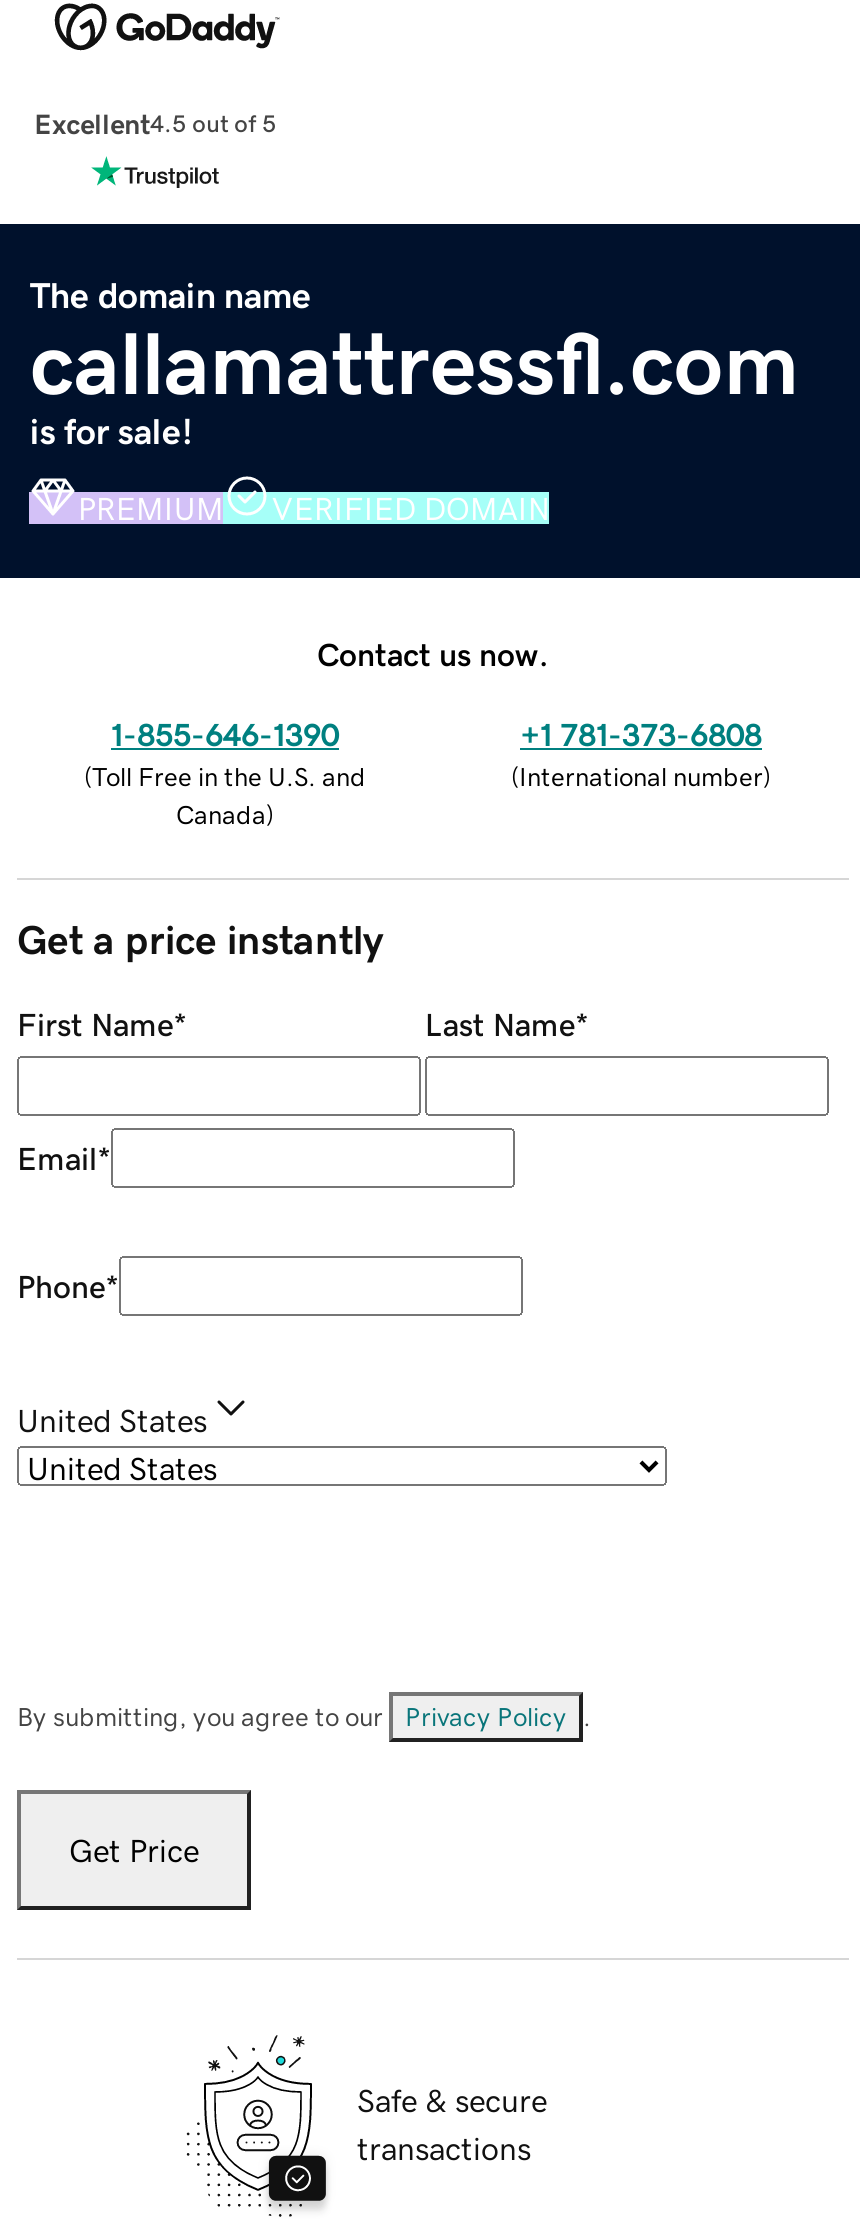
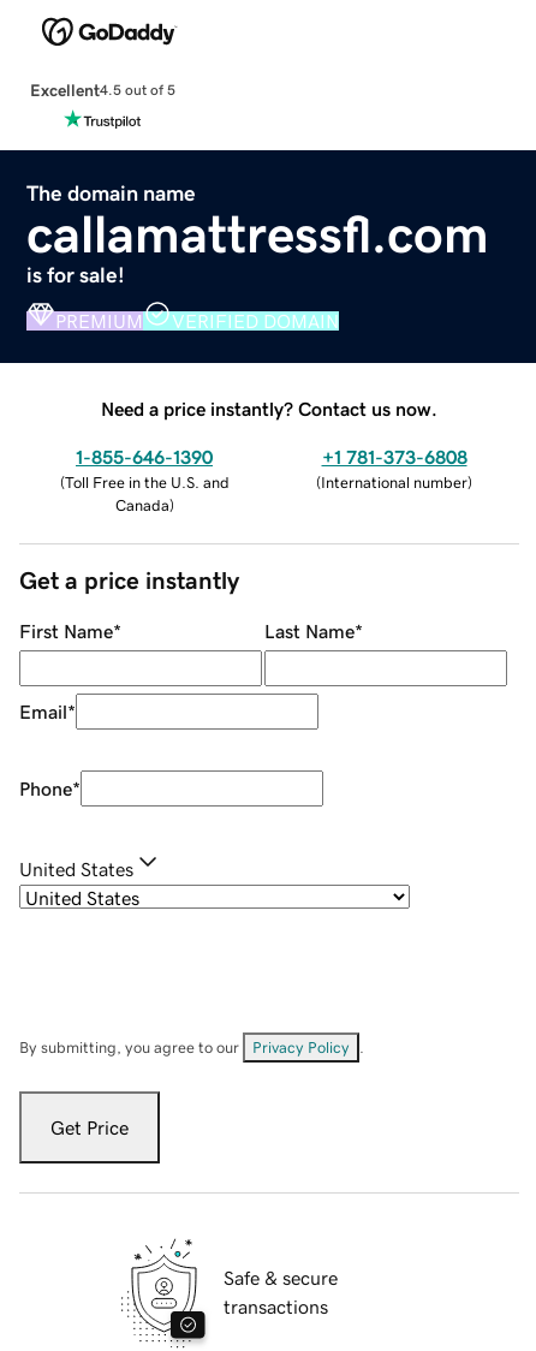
[317,637,549,669] Contact us now. -> [101,399,437,418] Need a price instantly? Contact us now.

